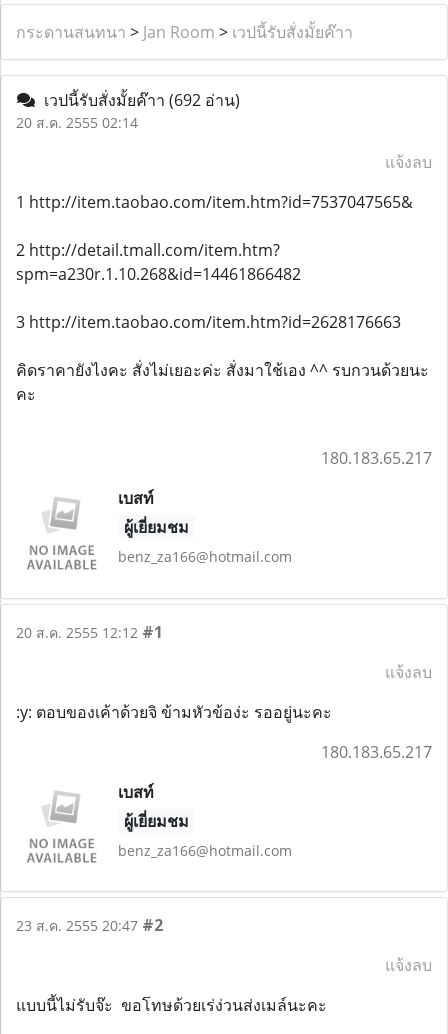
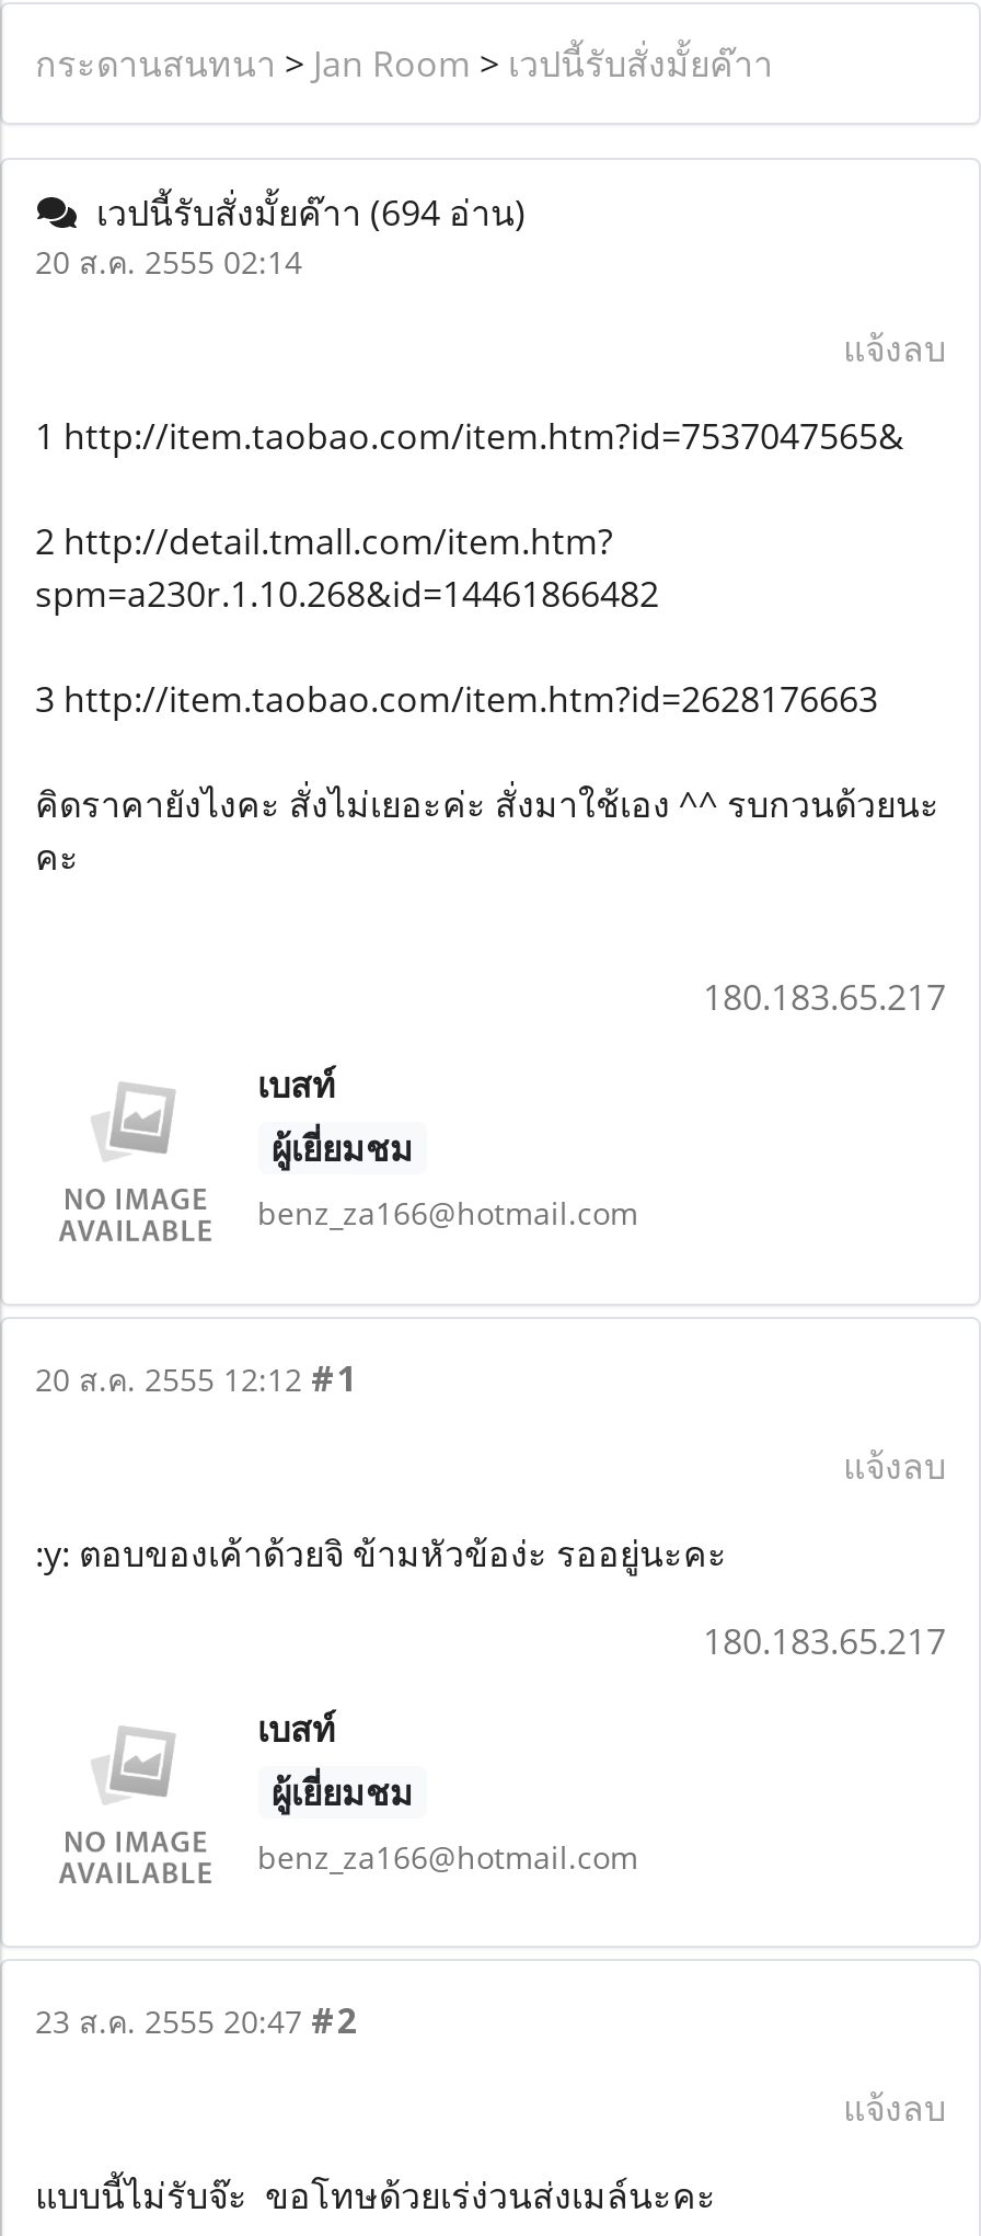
[36,89,240,111] เวปนี้รับสั่งมั้ยค๊าา(692 อ่าน) -> [79,188,526,237] เวปนี้รับสั่งมั้ยค๊าา(694 อ่าน)

